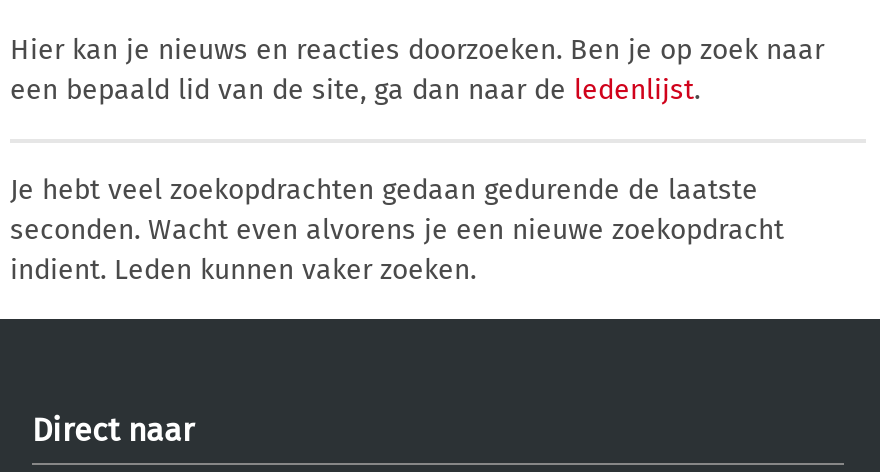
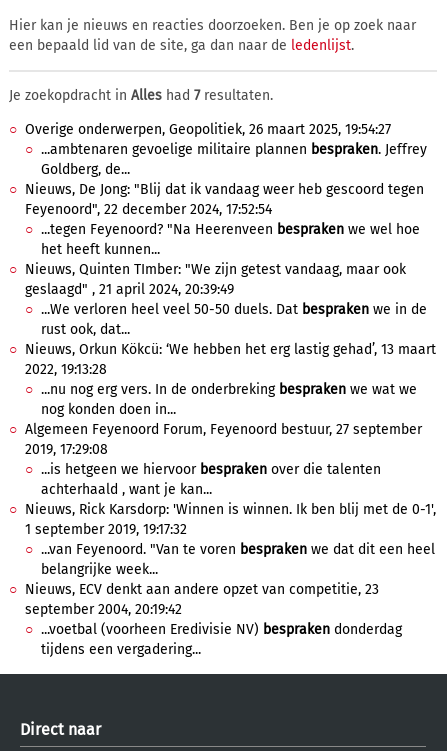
[10,173,784,287] Je hebt veel zoekopdrachten gedaan gedurende de laatste | seconden. Wacht even alvorens je een nieuwe zoekopdracht | indient. Leden kunnen vaker zoeken. -> [9,87,436,658] Je zoekopdracht in Alles had 7 resultaten. | Overige onderwerpen, Geopolitiek, 26 maart 2025, 19:54:27 | ...ambtenaren gevoelige militaire plannen bespraken. Jeffrey | Goldberg, de... | Nieuws, De Jong: "Blij dat ik vandaag weer heb gescoord tegen | Feyenoord", 22 december 2024, 17:52:54 | ...tegen Feyenoord? "Na Heerenveen bespraken we wel hoe | het heeft kunnen... | Nieuws, Quinten TImber: "We zijn getest vandaag, maar ook | geslaagd" , 21 april 2024, 20:39:49 | ...We verloren heel veel 50-50 duels. Dat bespraken we in de | rust ook, dat... | Nieuws, Orkun Kökcü: ‘We hebben het erg lastig gehad’, 13 maart | 2022, 19:13:28 | ...nu nog erg vers. In de onderbreking bespraken we wat we | nog konden doen in... | Algemeen Feyenoord Forum, Feyenoord bestuur, 27 september | 2019, 17:29:08 | ...is hetgeen we hiervoor bespraken over die talenten | achterhaald , want je kan... | Nieuws, Rick Karsdorp: 'Winnen is winnen. Ik ben blij met de 0-1', | 1 september 2019, 19:17:32 | ...van Feyenoord. "Van te voren bespraken we dat dit een heel | belangrijke week... | Nieuws, ECV denkt aan andere opzet van competitie, 23 | september 2004, 20:19:42 | ...voetbal (voorheen Eredivisie NV) bespraken donderdag | tijdens een vergadering...

